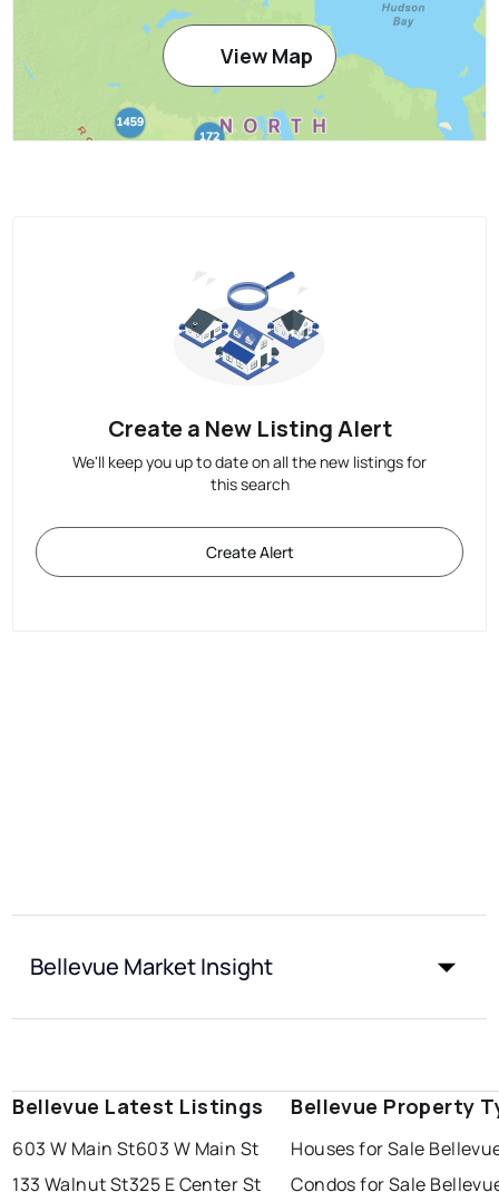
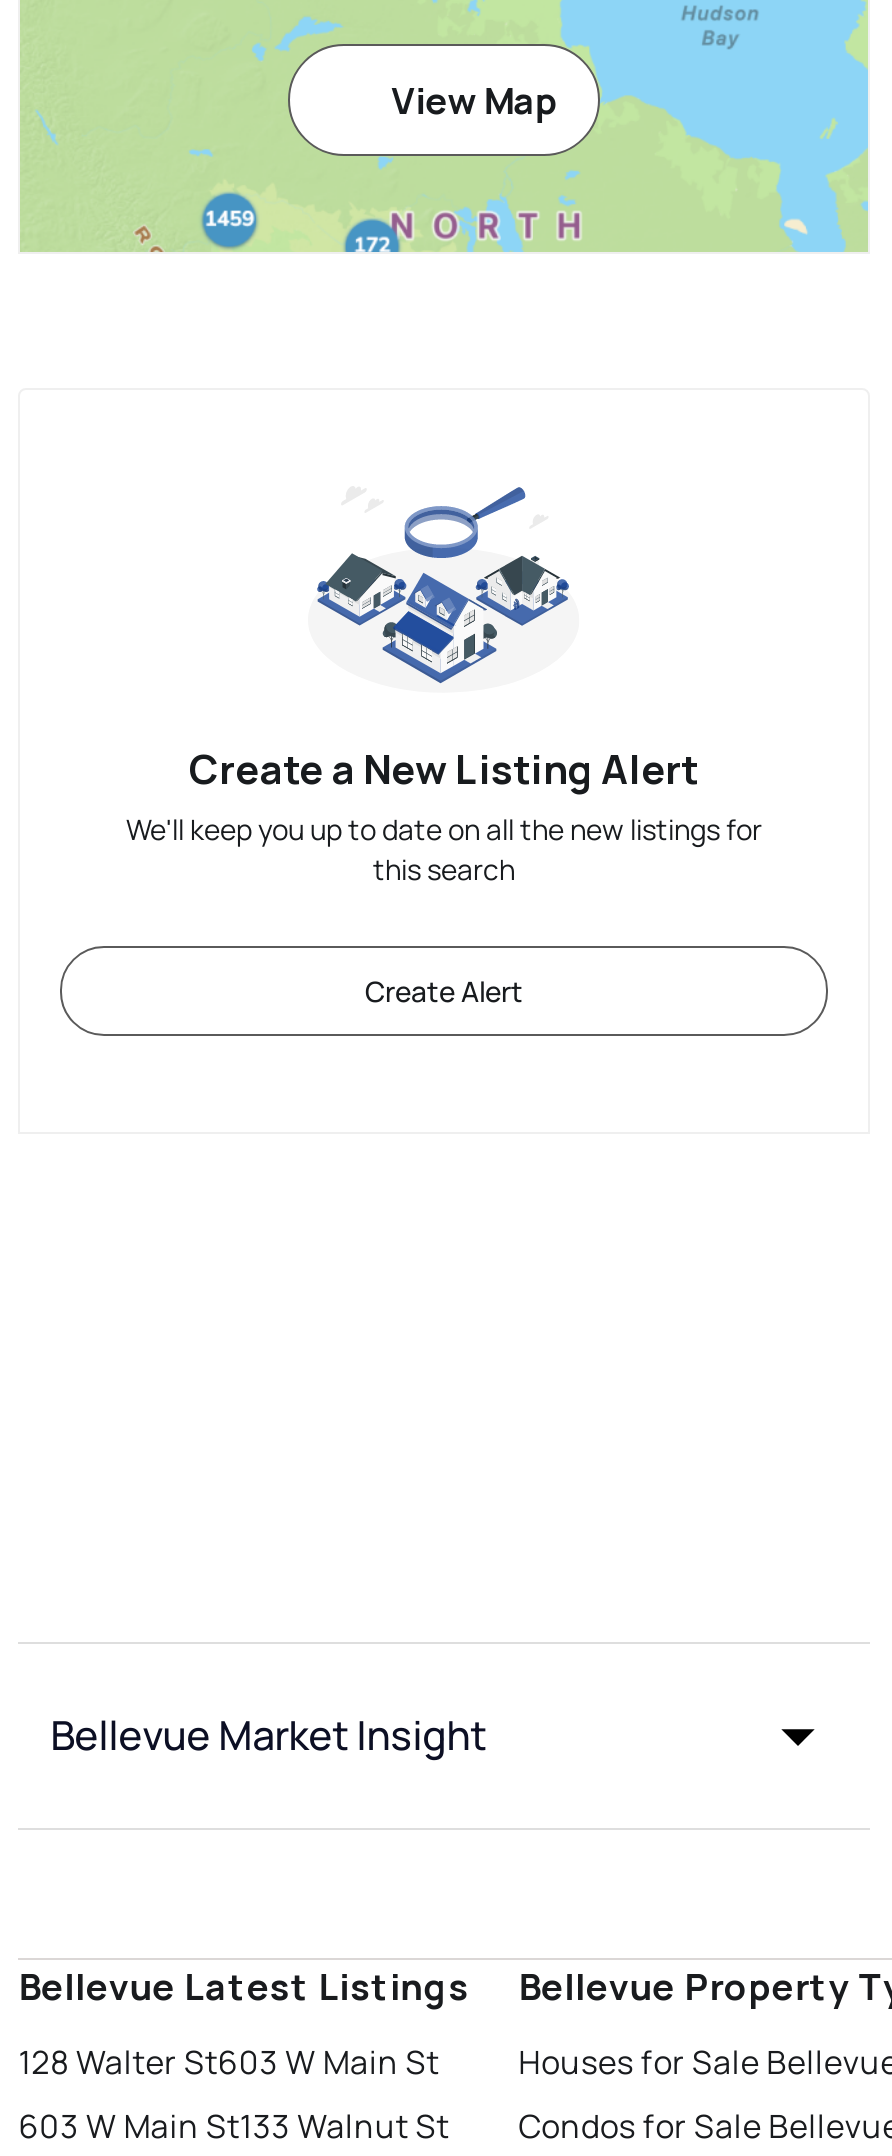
[12,1136,259,1160] 603 W Main St603 W Main St -> [18,2039,439,2083] 128 Walter St603 W Main St
[12,1171,261,1196] 133 Walnut St325 E Center St -> [18,2103,449,2147] 603 W Main St133 Walnut St

